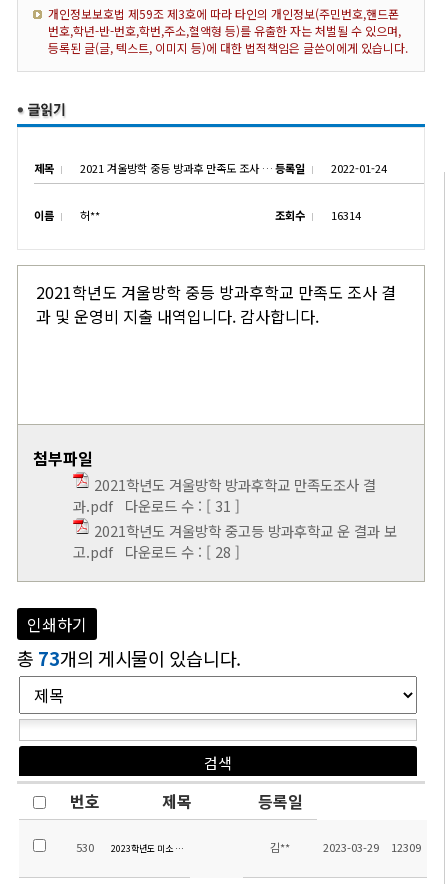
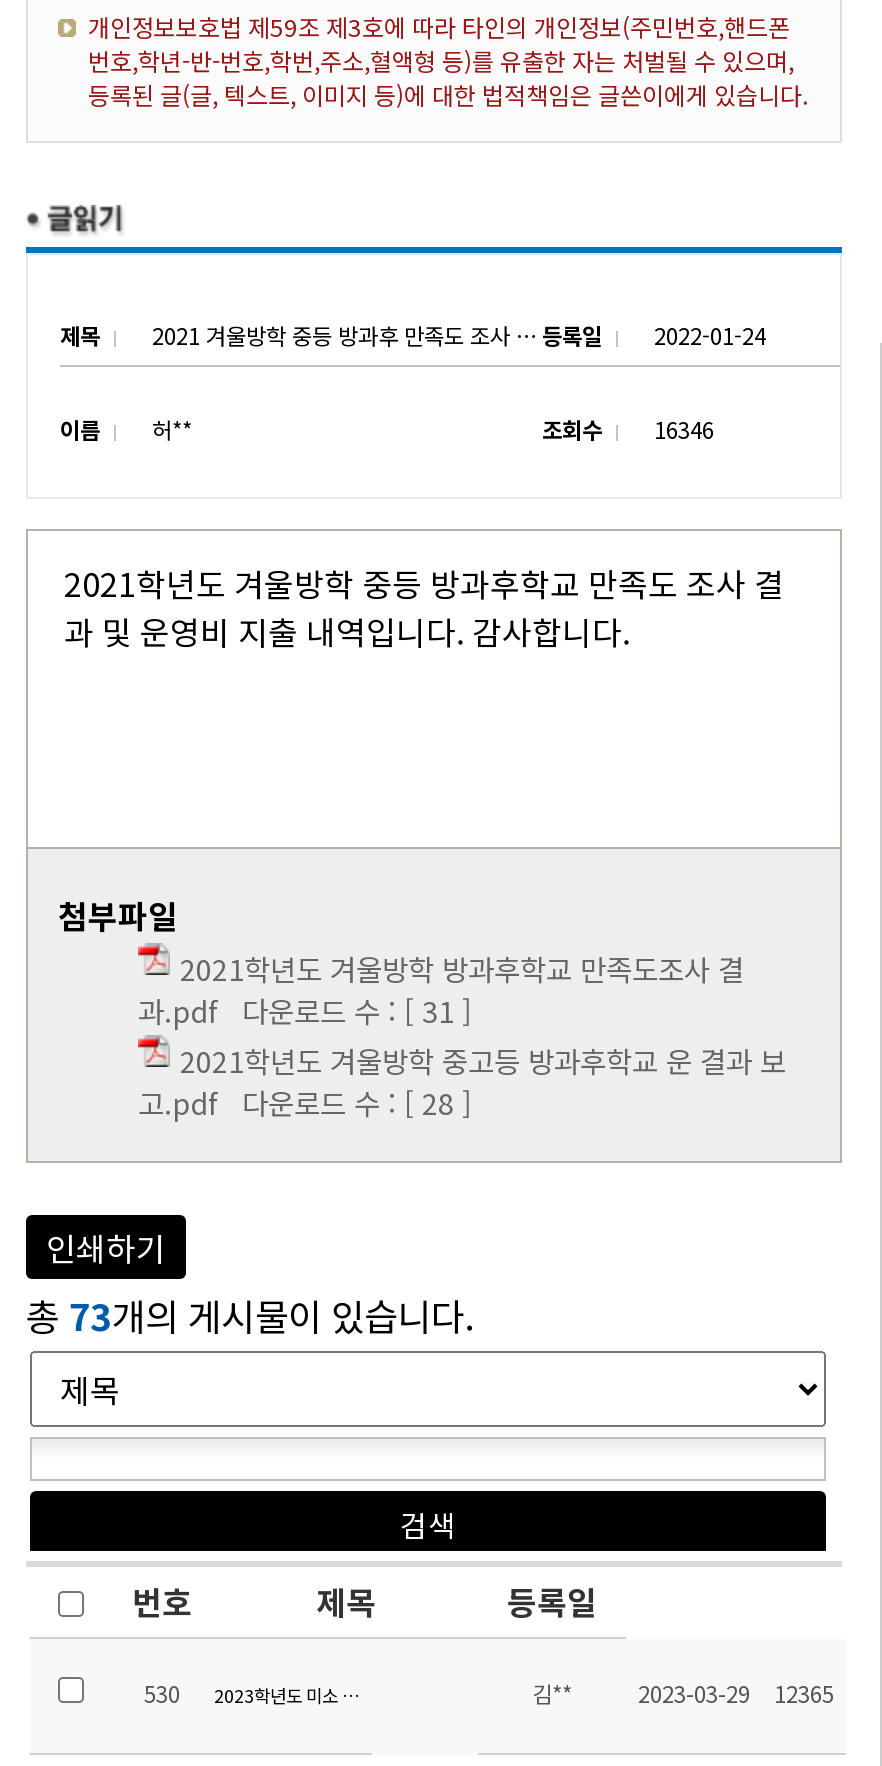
[275,207,361,223] 조회수 16314 -> [542,413,714,445] 조회수 16346
[323,839,421,855] 2023-03-29 12309 -> [638,1677,834,1709] 2023-03-29 12365

